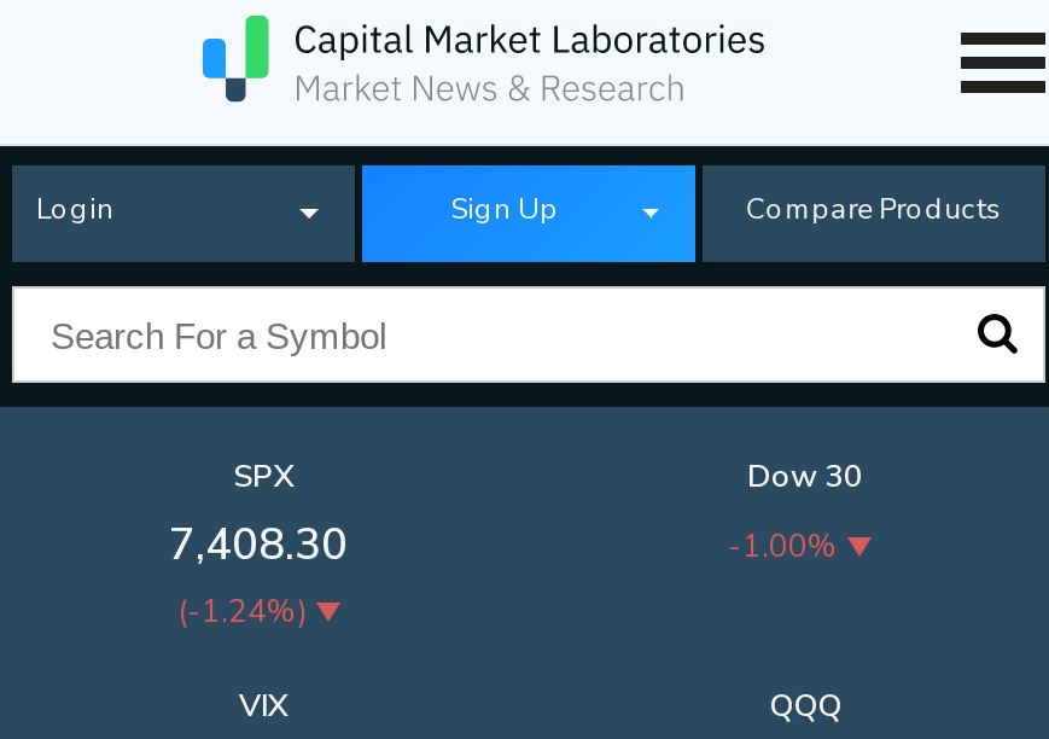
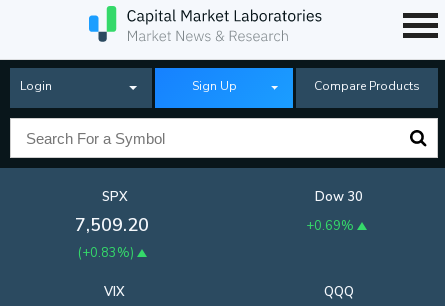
[157,516,360,574] 7,408.30 -> [70,213,154,237] 7,509.20
[728,525,839,569] -1.00% -> [305,217,353,235] +0.69%
[177,590,315,634] (-1.24%) -> [77,244,136,262] (+0.83%)

